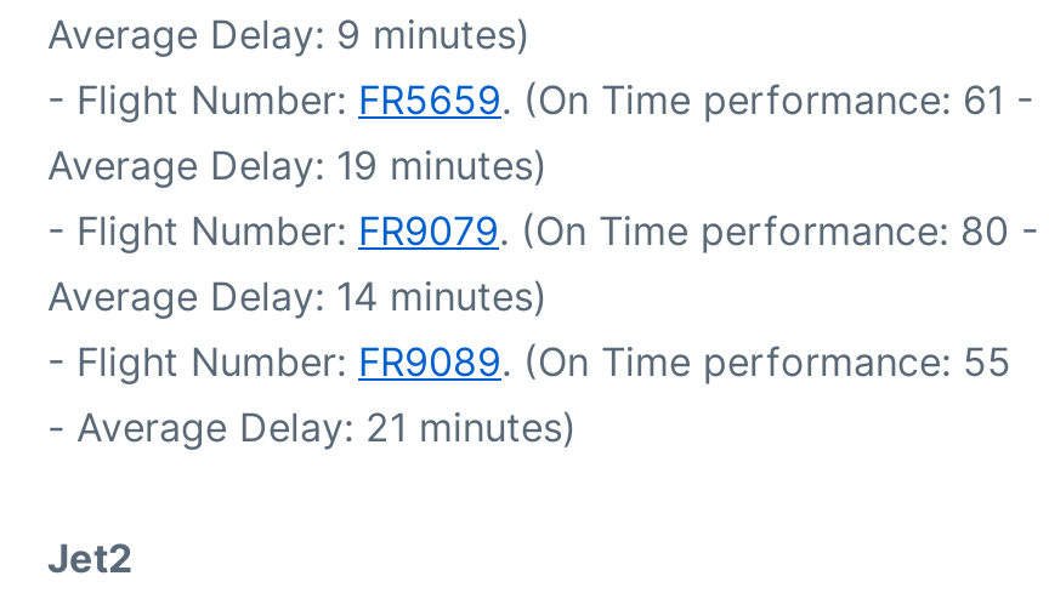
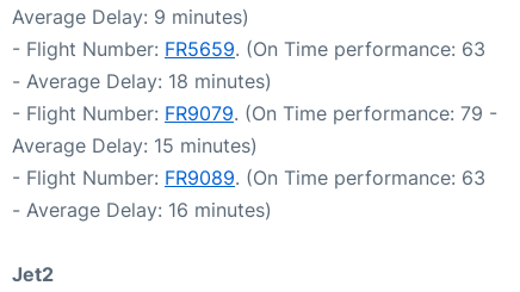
[47,75,1038,451] - Flight Number: FR5659. (On Time performance: 61 - | Average Delay: 19 minutes) | - Flight Number: FR9079. (On Time performance: 80 - | Average Delay: 14 minutes) | - Flight Number: FR9089. (On Time performance: 55 | - Average Delay: 21 minutes) -> [12,37,497,222] - Flight Number: FR5659. (On Time performance: 63 | - Average Delay: 18 minutes) | - Flight Number: FR9079. (On Time performance: 79 - | Average Delay: 15 minutes) | - Flight Number: FR9089. (On Time performance: 63 | - Average Delay: 16 minutes)

